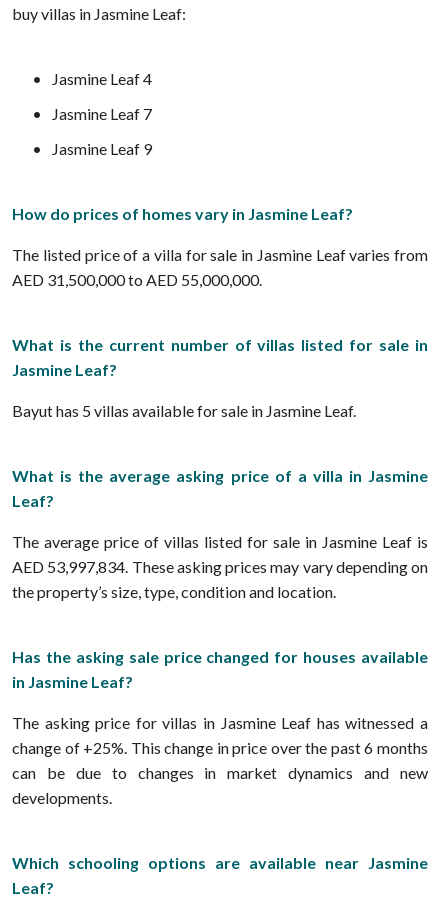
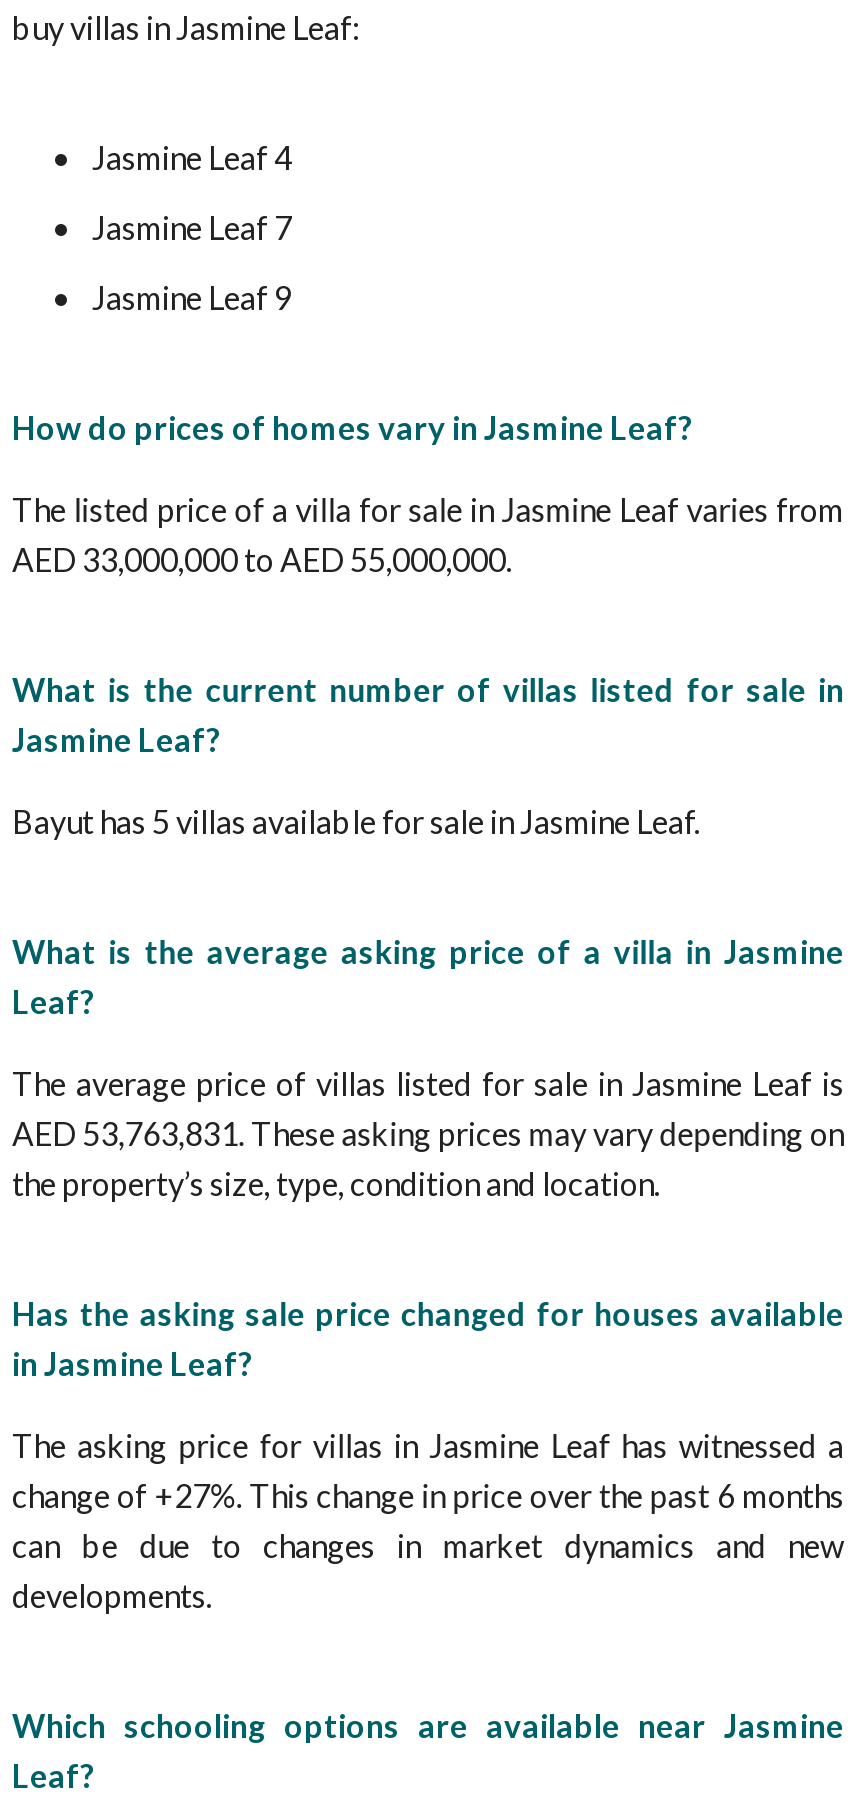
[12,270,262,289] AED 31,500,000 to AED 55,000,000. -> [12,540,512,578] AED 33,000,000 to AED 55,000,000.
[12,557,428,576] AED 53,997,834. These asking prices may vary depending on -> [12,1114,844,1152] AED 53,763,831. These asking prices may vary depending on
[12,738,428,757] change of +25%. This change in price over the past 6 months -> [12,1476,844,1514] change of +27%. This change in price over the past 6 months

